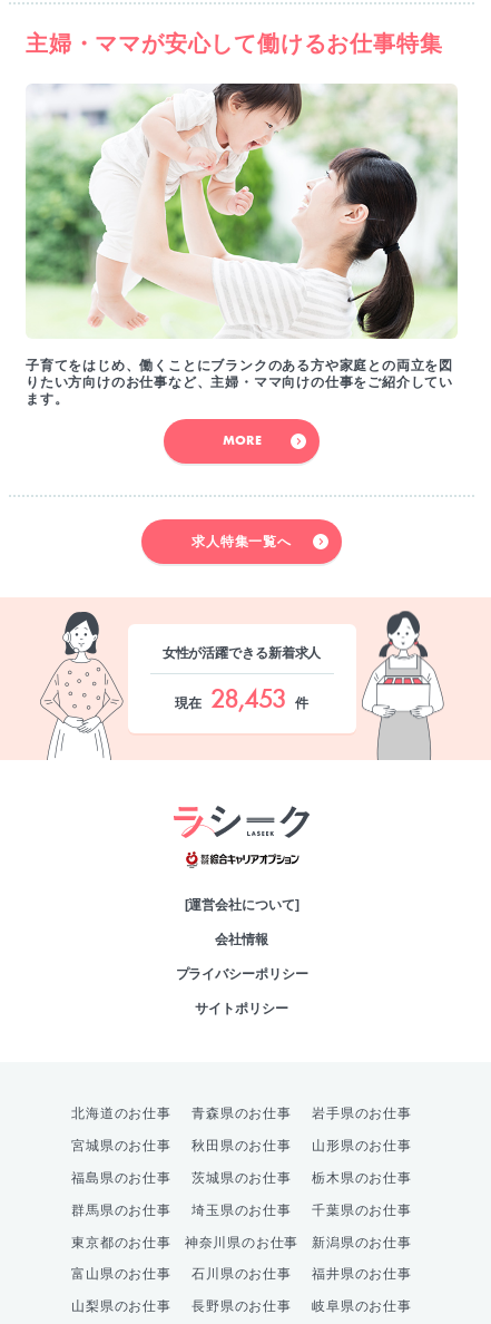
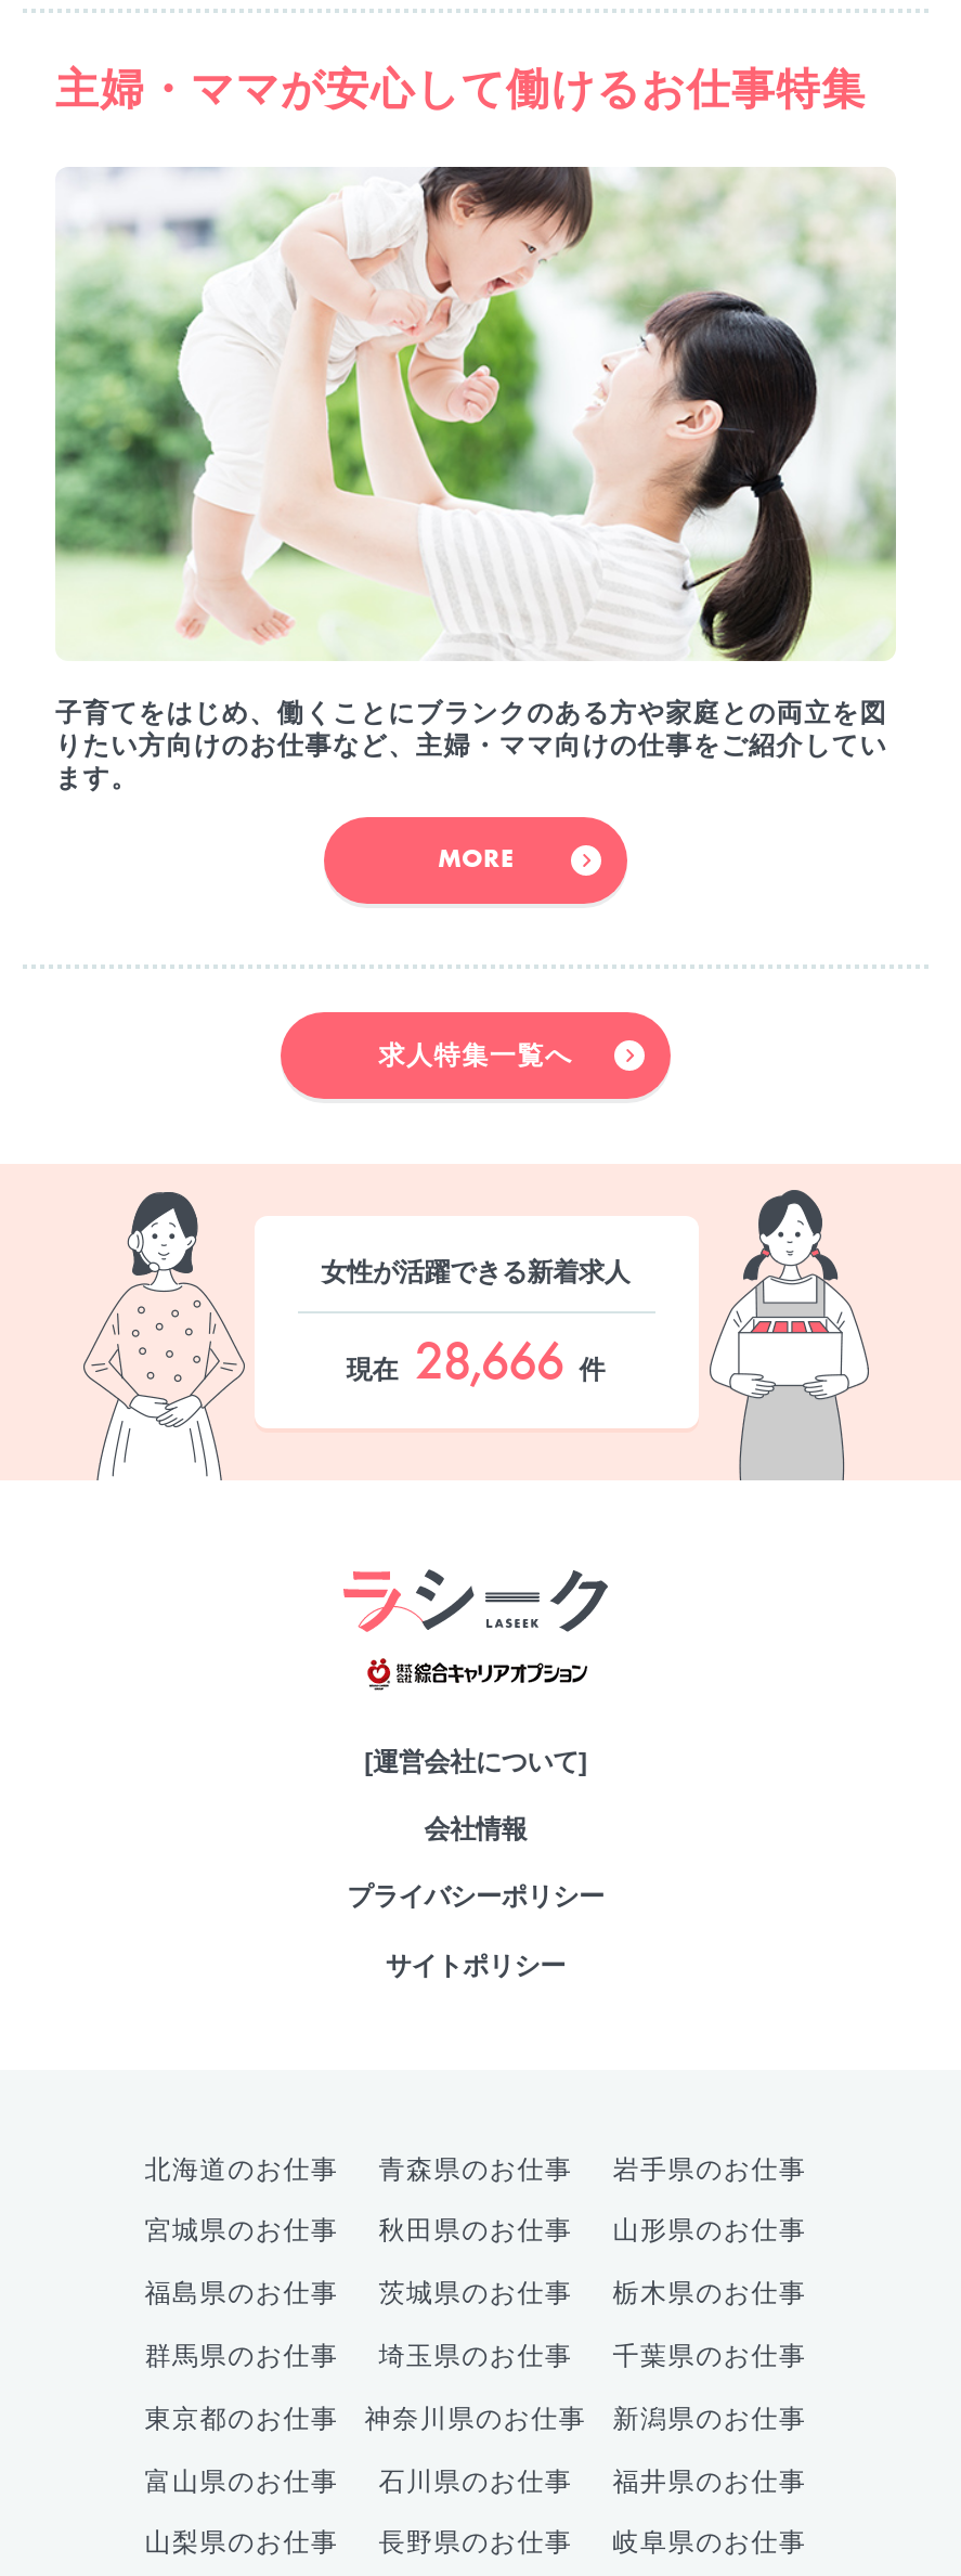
[175,688,308,715] 現在 28,453 件 -> [346,1339,605,1393] 現在 28,666 件

